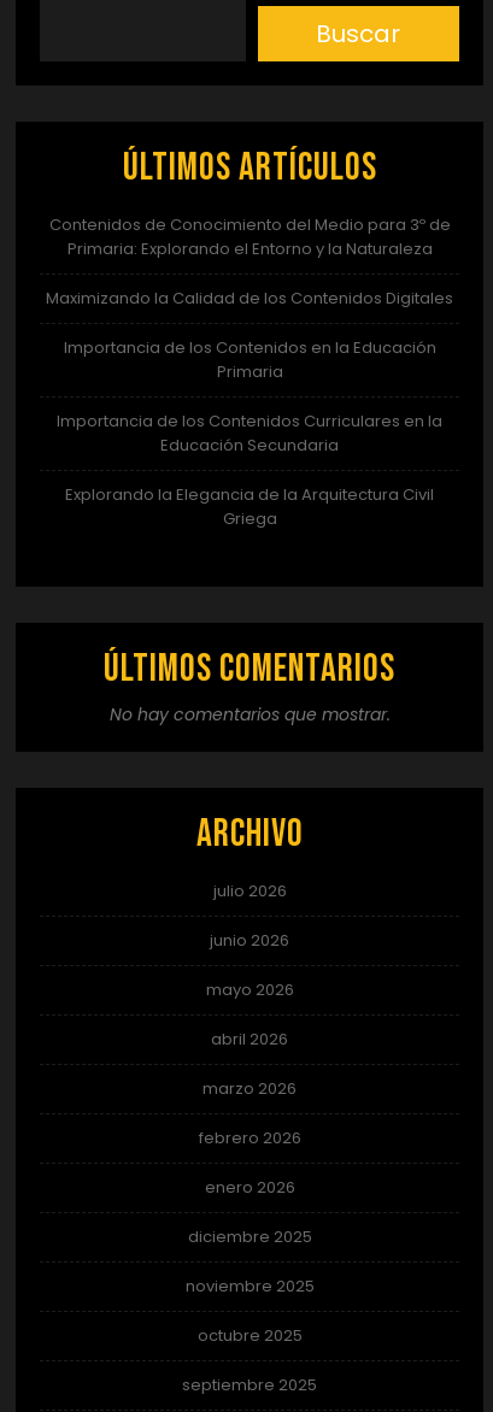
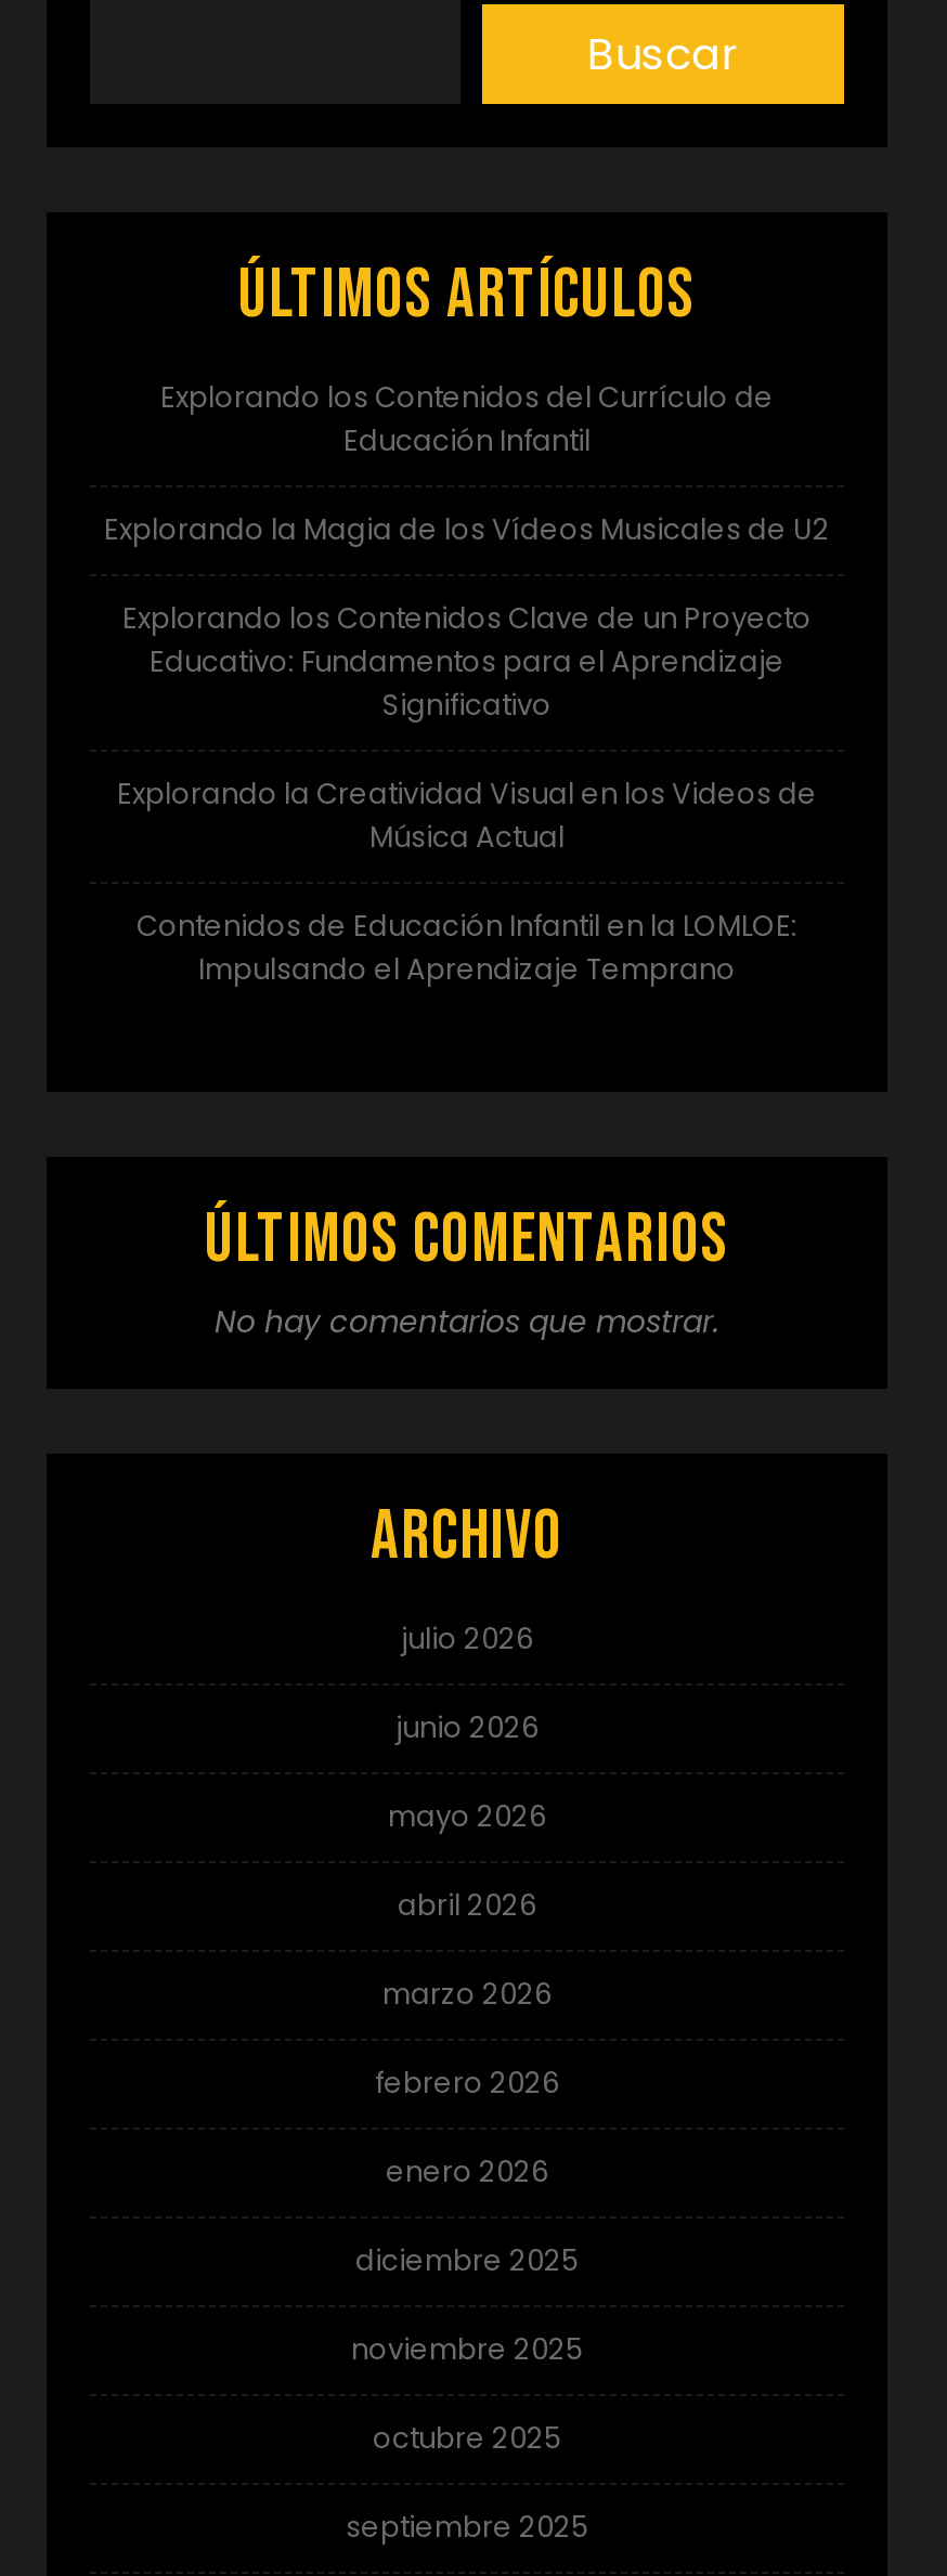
[49,213,450,260] Contenidos de Conocimiento del Medio para 3º de | Primaria: Explorando el Entorno y la Naturaleza -> [160,376,774,461] Explorando los Contenidos del Currículo de | Educación Infantil
[46,286,453,309] Maximizando la Calidad de los Contenidos Digitales -> [104,508,830,550] Explorando la Magia de los Vídeos Musicales de U2
[63,336,436,383] Importancia de los Contenidos en la Educación | Primaria -> [122,597,812,725] Explorando los Contenidos Clave de un Proyecto | Educativo: Fundamentos para el Aprendizaje | Significativo
[57,409,442,456] Importancia de los Contenidos Curriculares en la | Educación Secundaria -> [117,773,817,857] Explorando la Creatividad Visual en los Videos de | Música Actual
[65,483,434,530] Explorando la Elegancia de la Arquitectura Civil | Griega -> [137,905,797,989] Contenidos de Educación Infantil en la LOMLOE: | Impulsando el Aprendizaje Temprano

